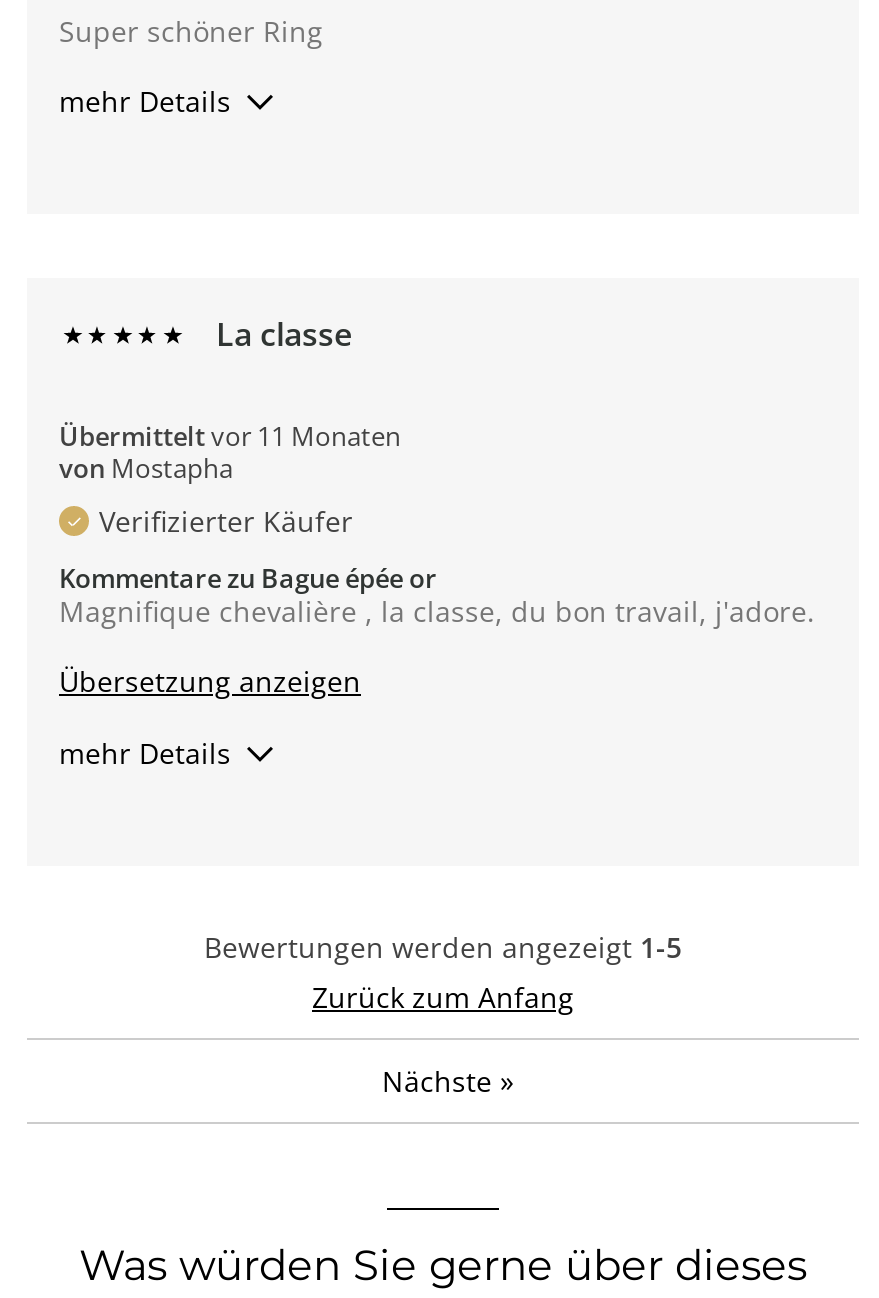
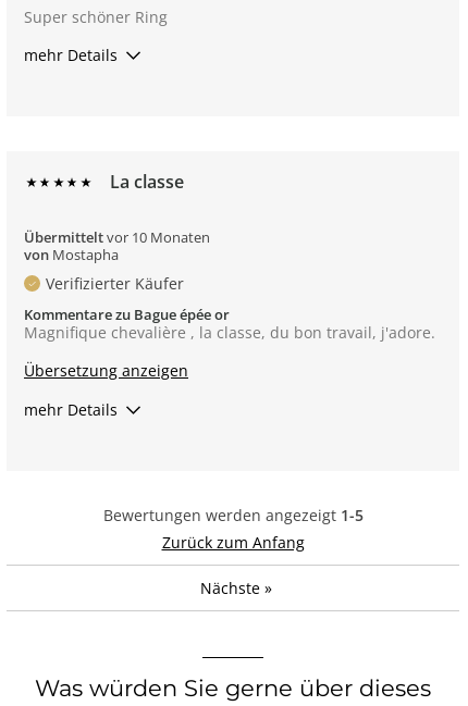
[59,418,401,454] Übermitteltvor 11 Monaten -> [24,227,210,247] Übermitteltvor 10 Monaten

